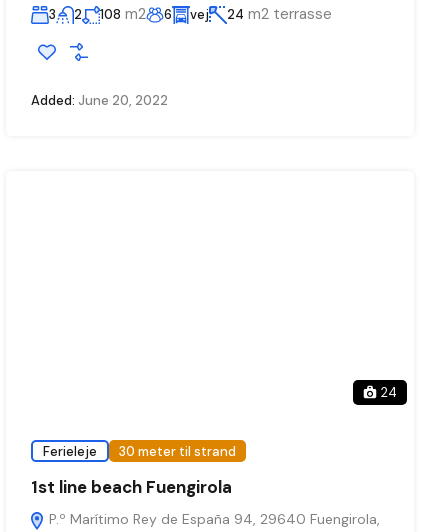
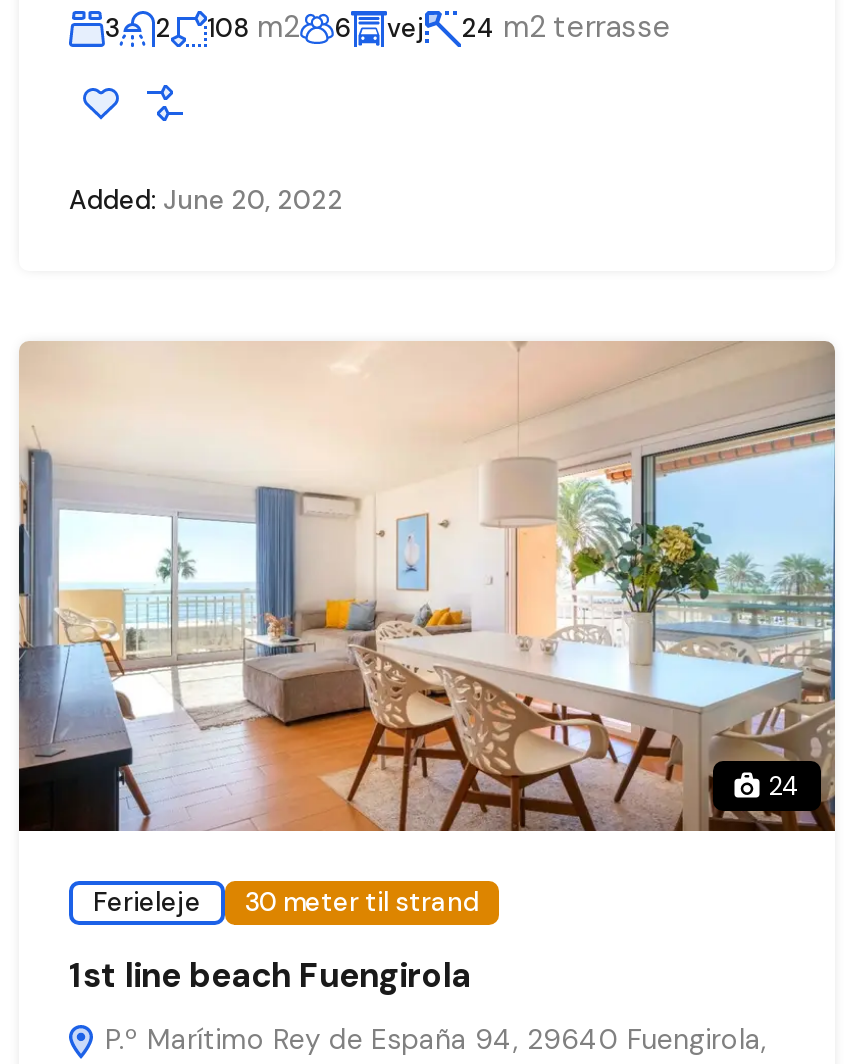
none -> [17,340,837,834] [image]

